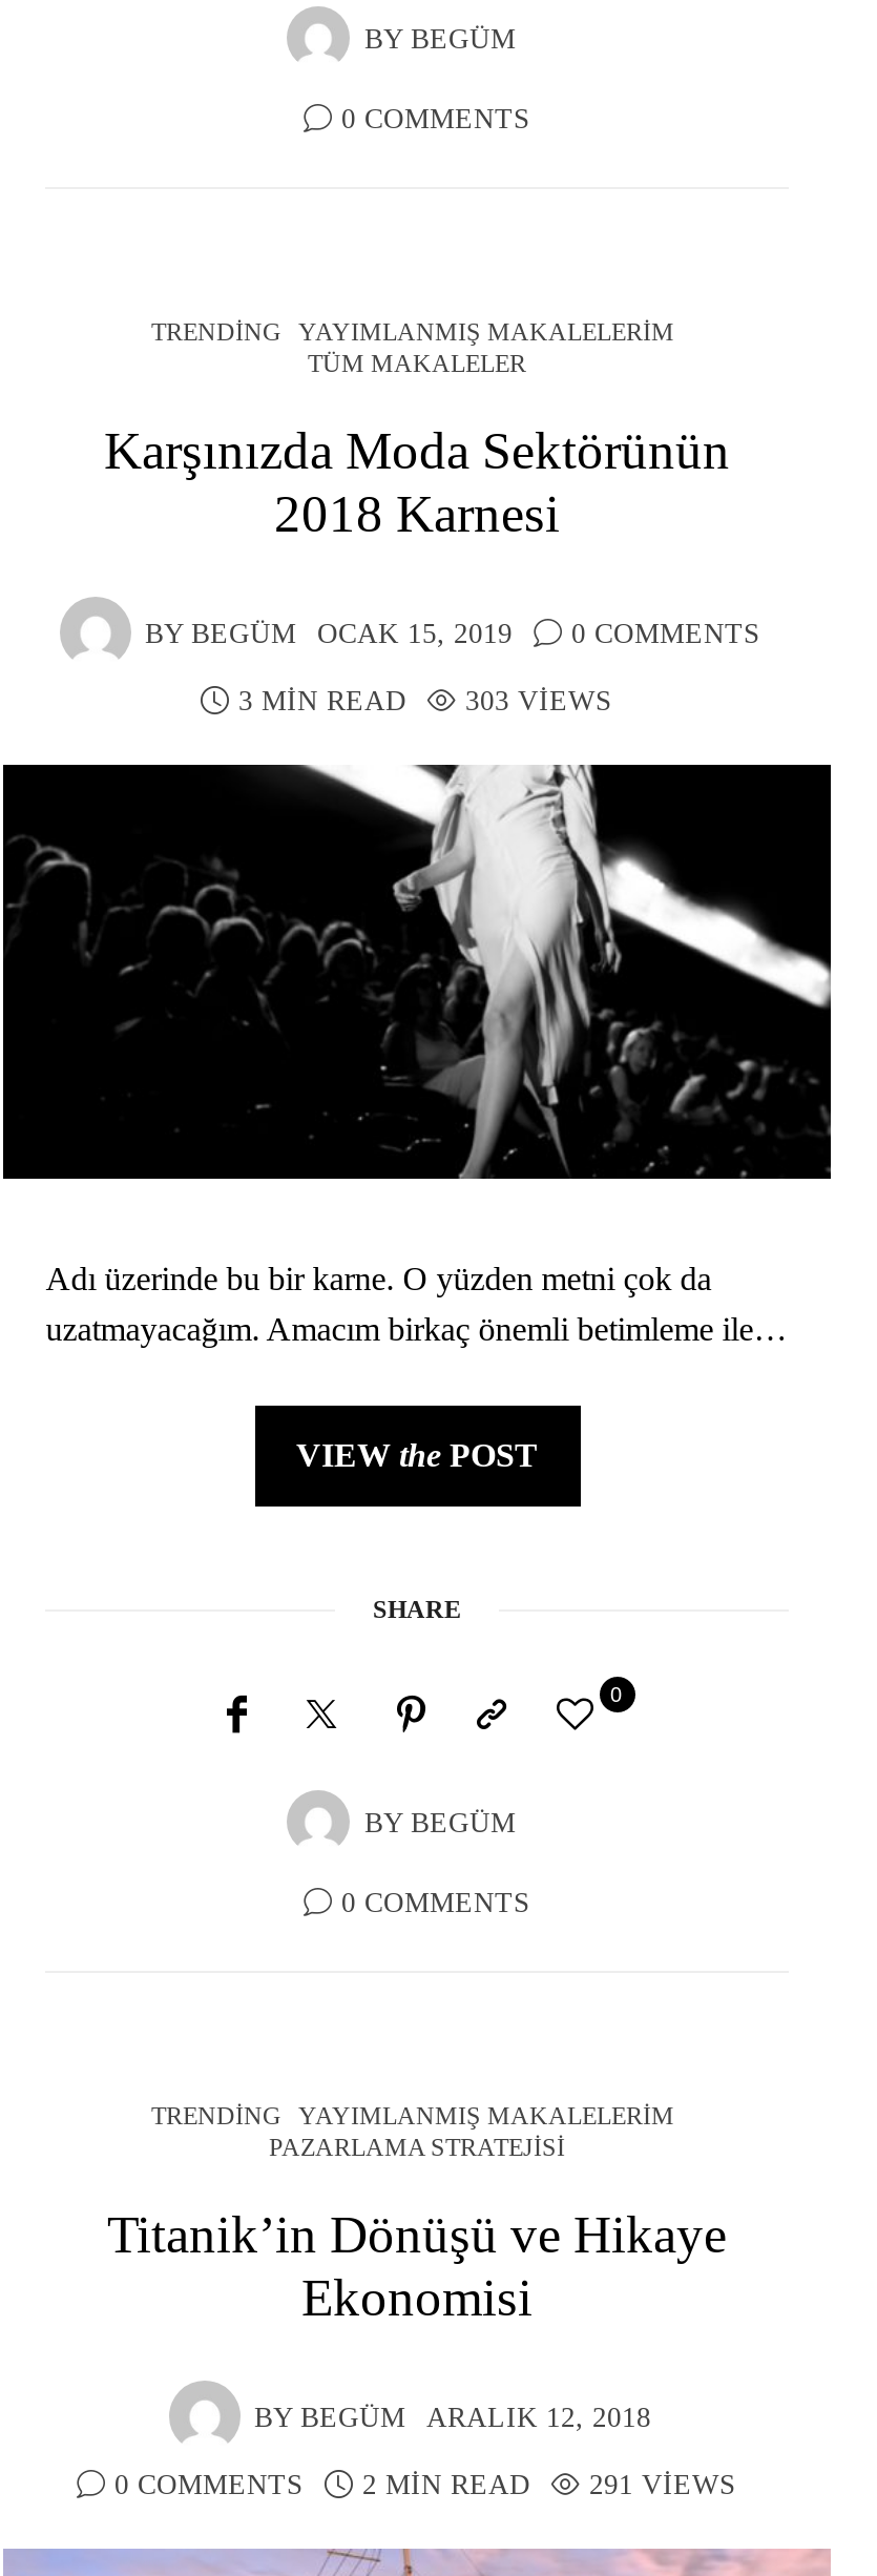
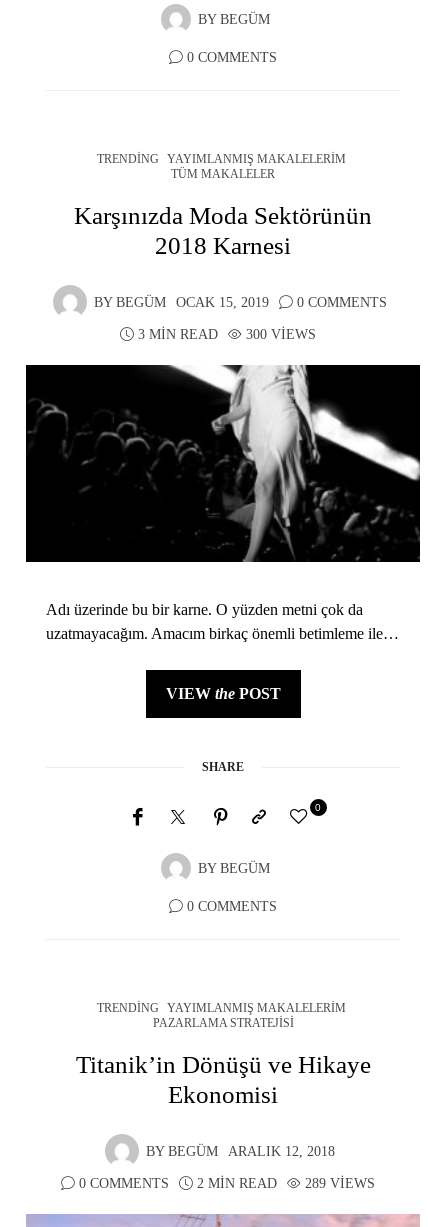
[238,684,612,716] 3 MIN READ 303 VIEWS -> [138,327,316,342] 3 MIN READ 300 VIEWS
[114,2468,736,2500] 0 COMMENTS 2 MIN READ 291 VIEWS -> [79,1176,375,1191] 0 COMMENTS 2 MIN READ 289 VIEWS

